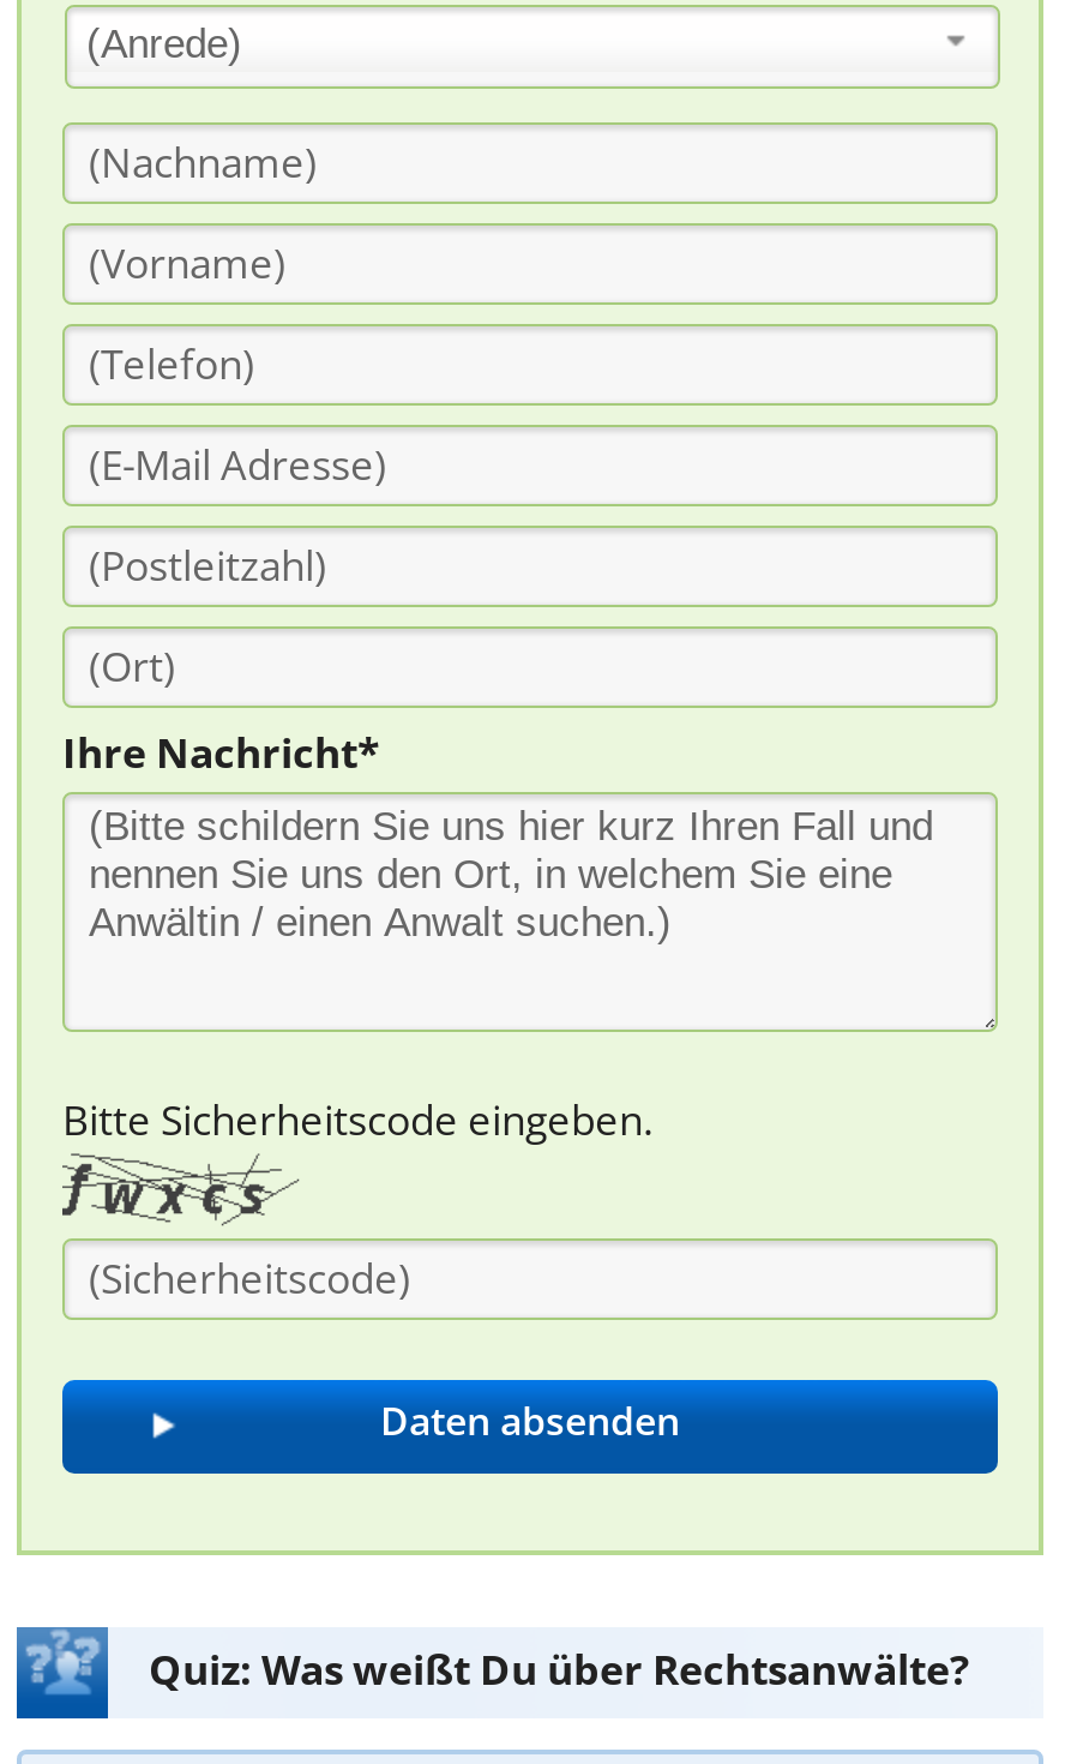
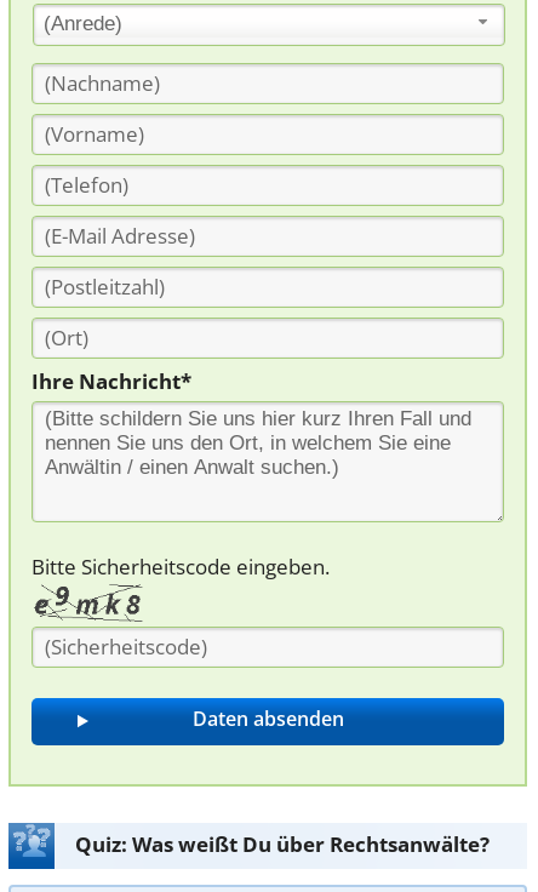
[60,1152,297,1229] [image] -> [33,584,142,623] [image]

